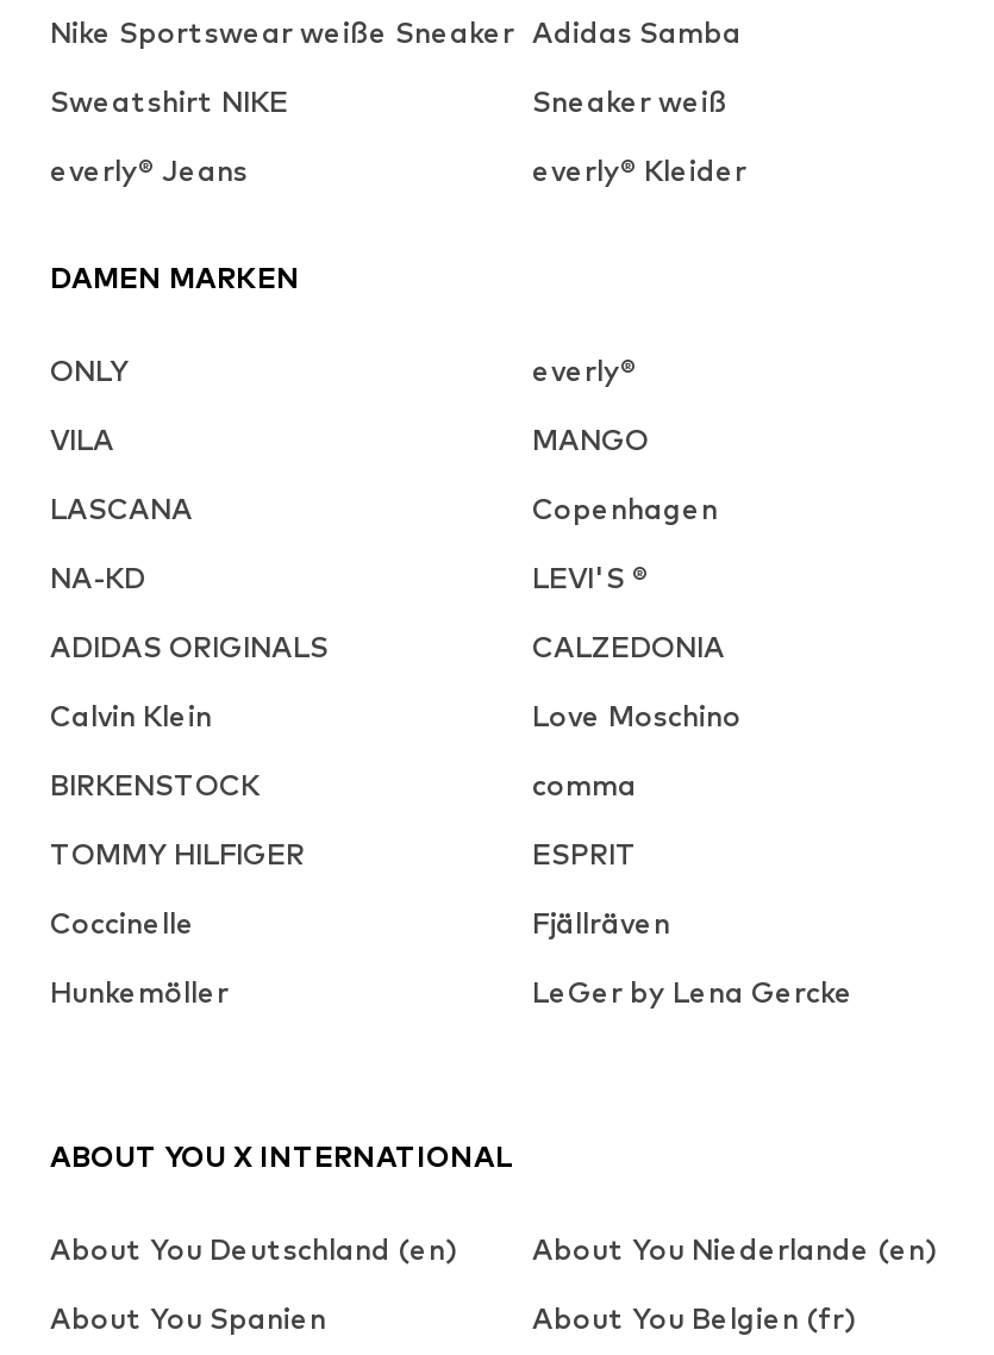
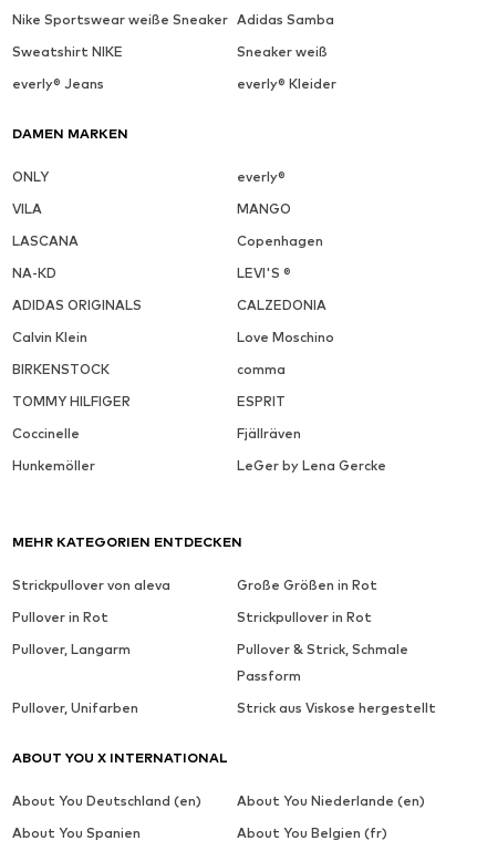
none -> [12,533,435,716] MEHR KATEGORIEN ENTDECKEN | Strickpullover von aleva | Große Größen in Rot | Pullover in Rot | Strickpullover in Rot | Pullover, Langarm | Pullover & Strick, Schmale | Passform | Pullover, Unifarben | Strick aus Viskose hergestellt

